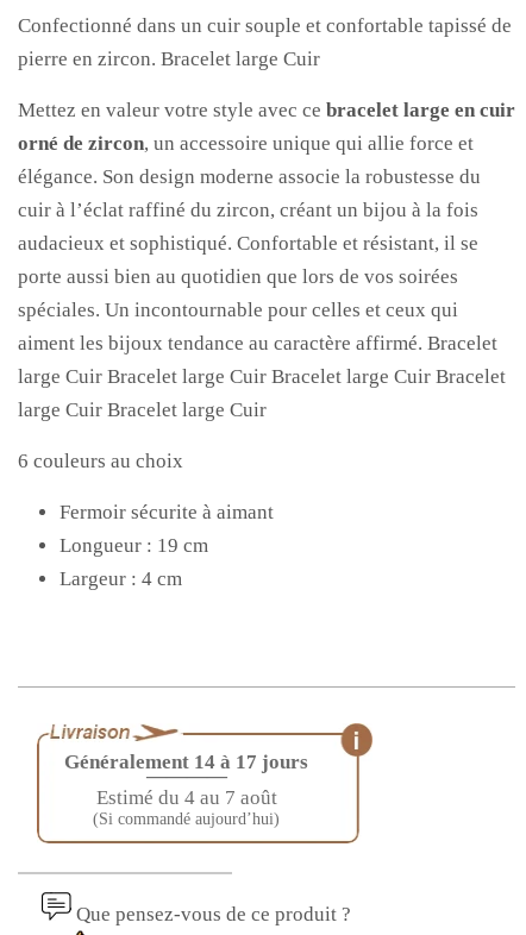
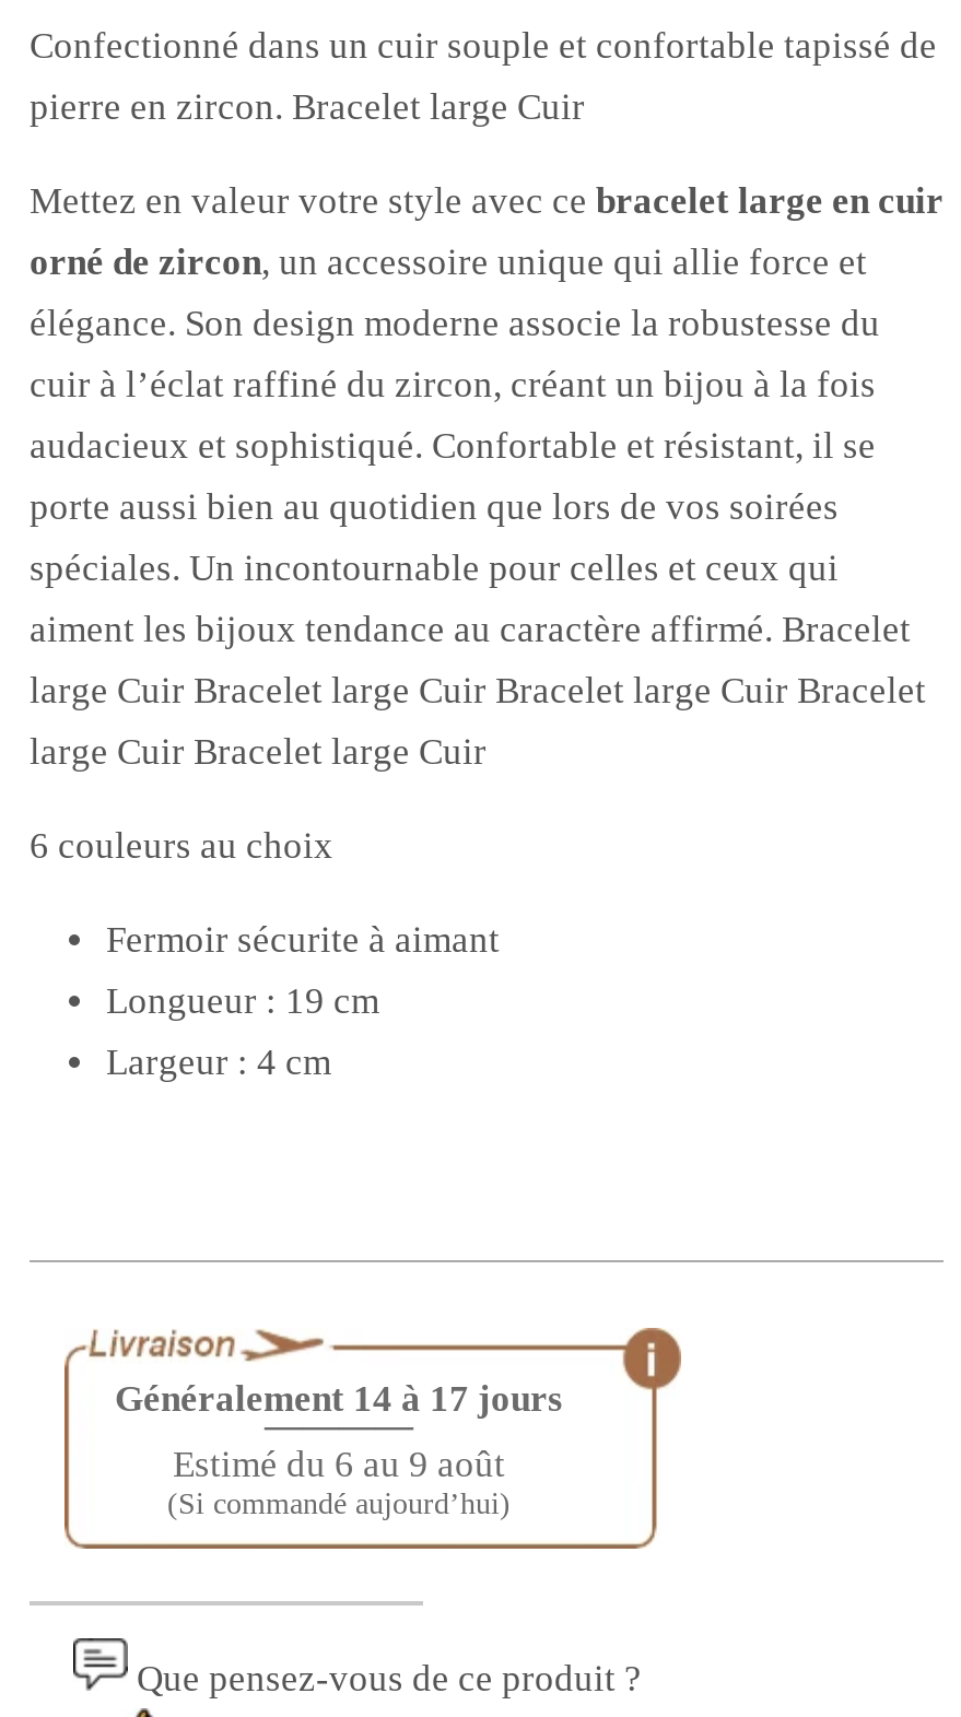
[96,786,277,808] Estimé du 4 au 7 août -> [173,1443,505,1484] Estimé du 6 au 9 août

